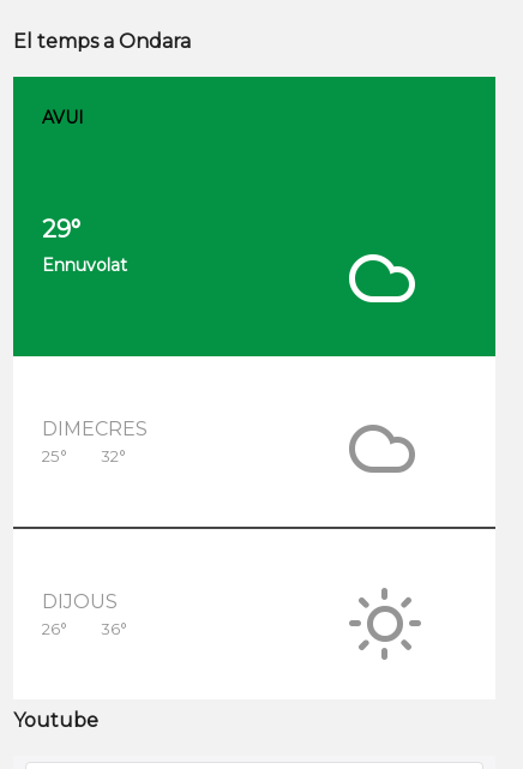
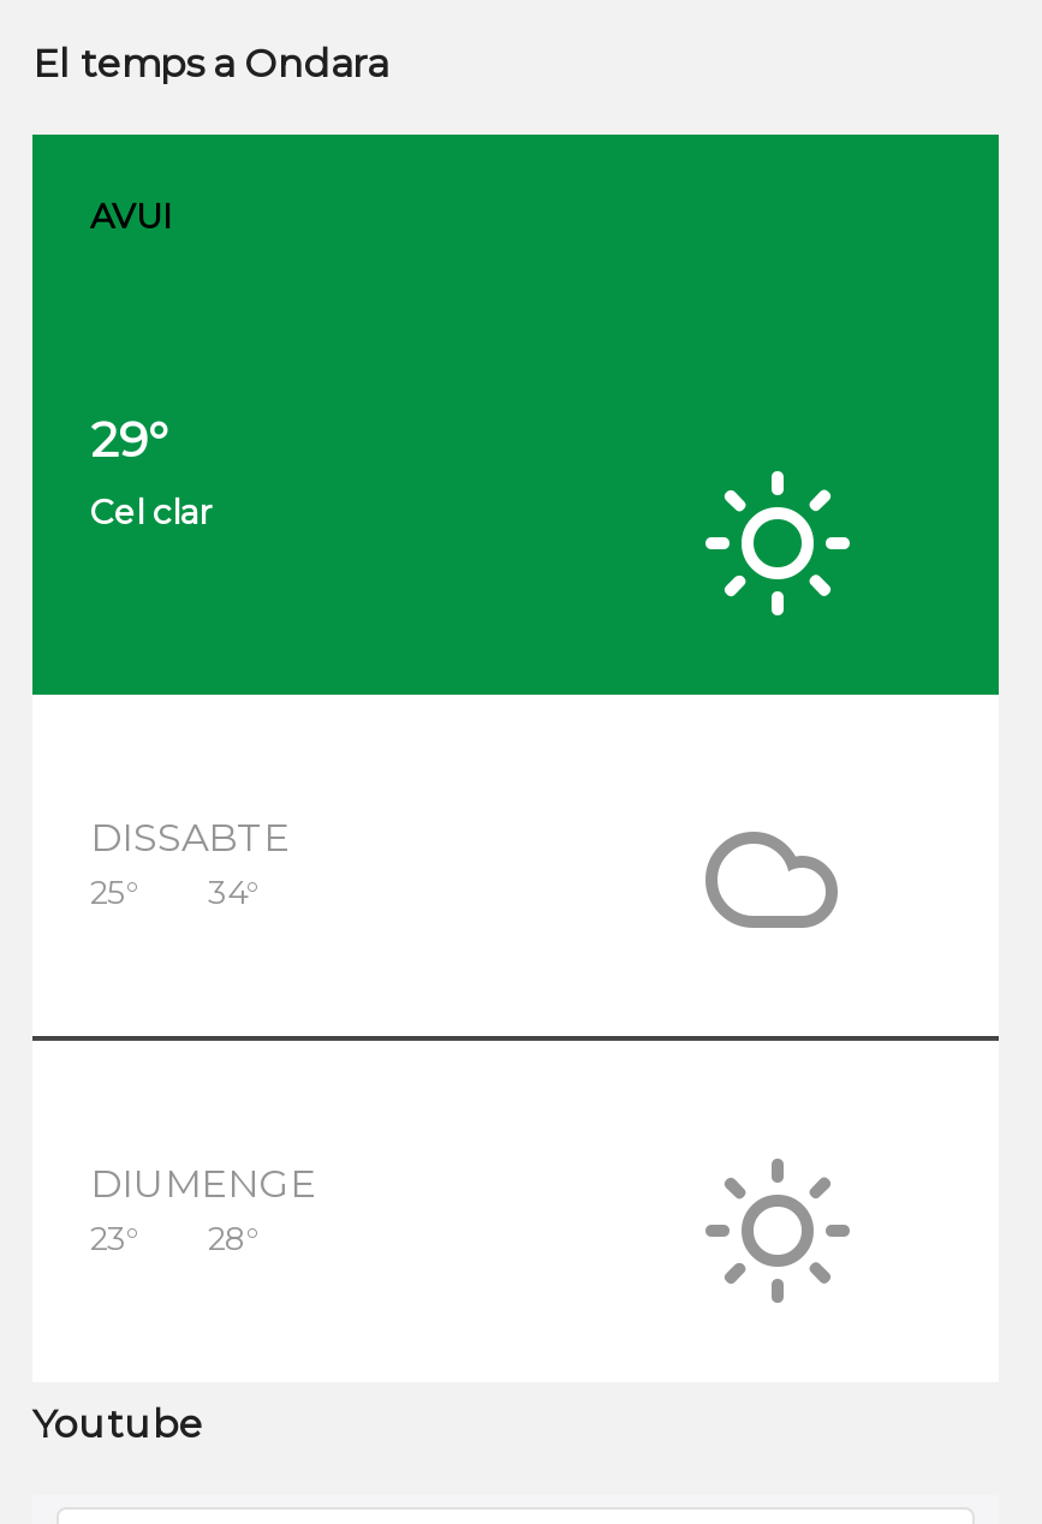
[348,245,421,317] [image] -> [705,469,852,618] [image]
[42,254,127,276] Ennuvolat -> [90,490,210,534] Cel clar
[42,417,148,440] DIMECRES -> [90,816,290,862] DISSABTE
[42,446,126,465] 25° 32° -> [90,874,261,912] 25° 34°
[42,590,127,638] DIJOUS | 26° | 36° -> [90,1162,316,1258] DIUMENGE | 23° | 28°

